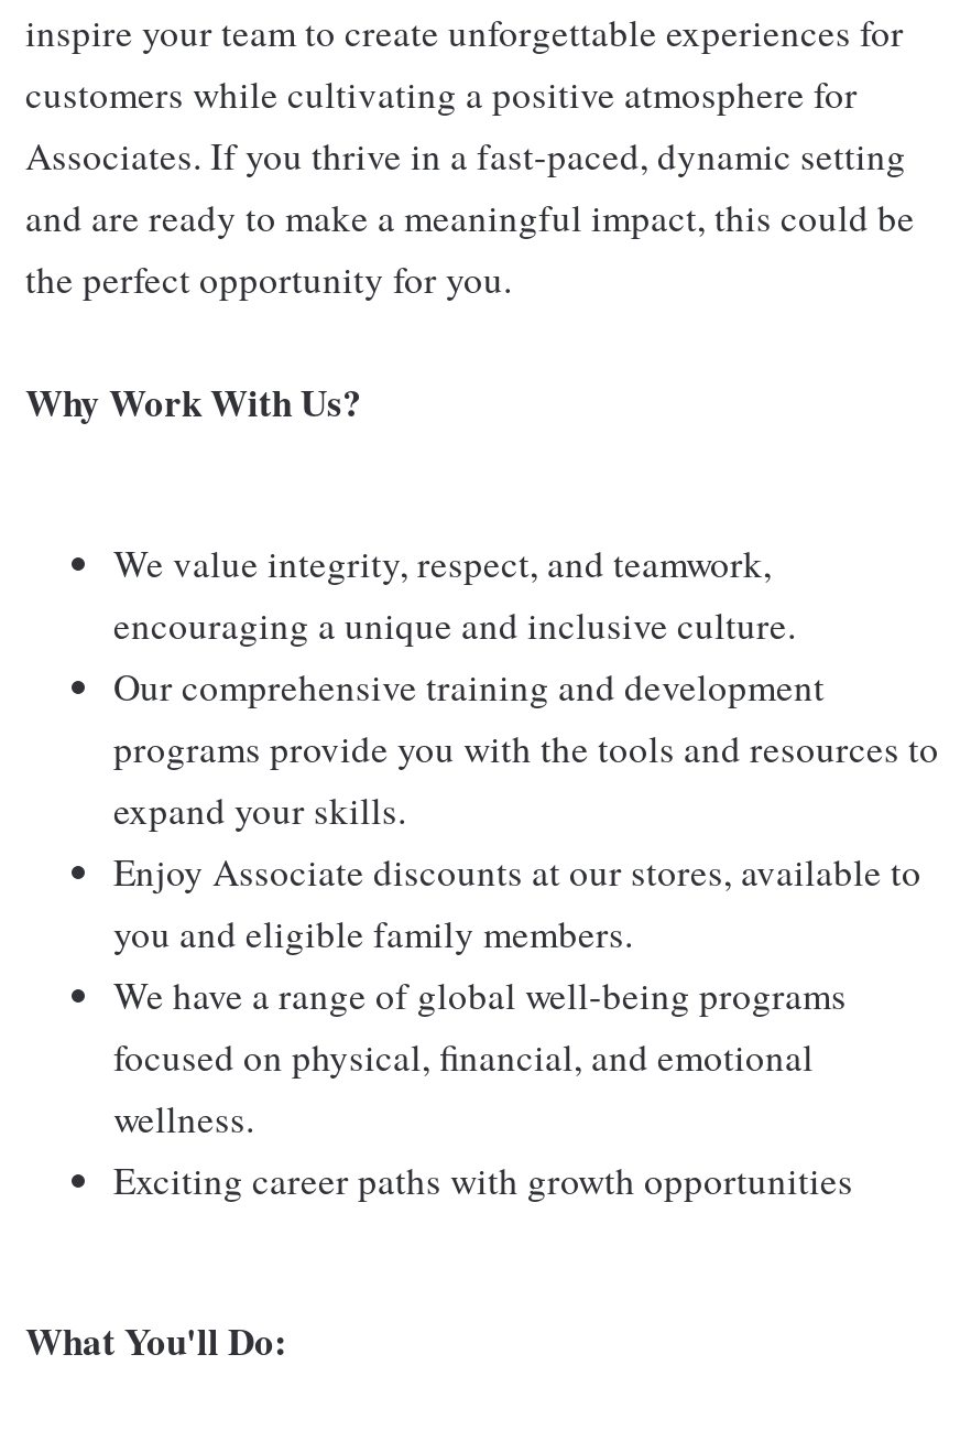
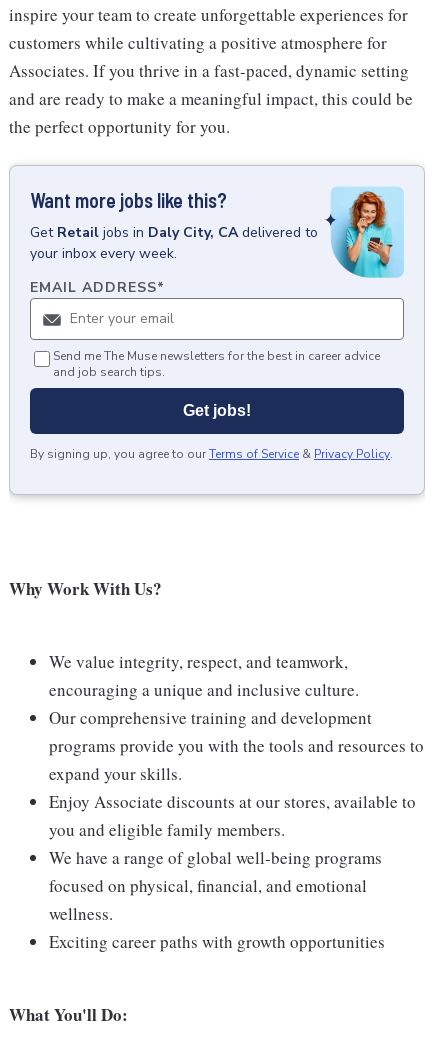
none -> [9,165,425,498] [image] | Want more jobs like this? | Get Retail jobs in Daly City, CA delivered to | your inbox every week. | EMAIL ADDRESS*
none -> [30,348,393,462] Send me The Muse newsletters for the best in career advice | and job search tips. | Get jobs! | By signing up, you agree to our Terms of Service & Privacy Policy.

